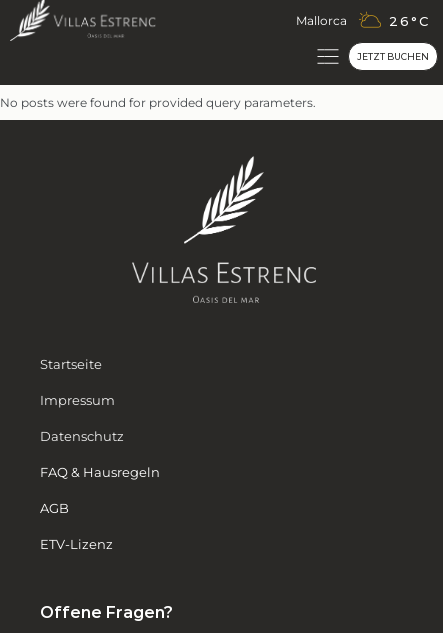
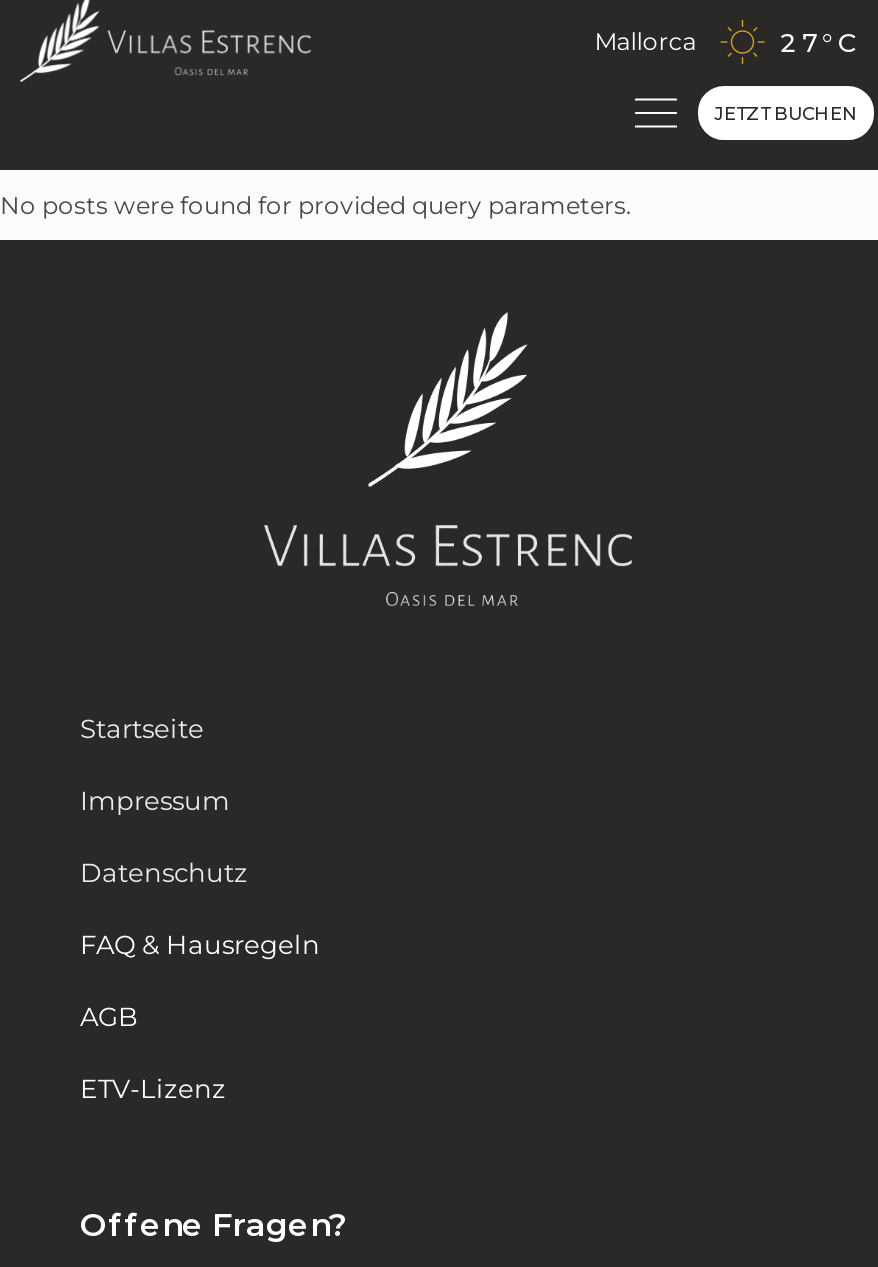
[389,13,431,29] 26 ° C -> [780,26,862,58] 27 ° C

